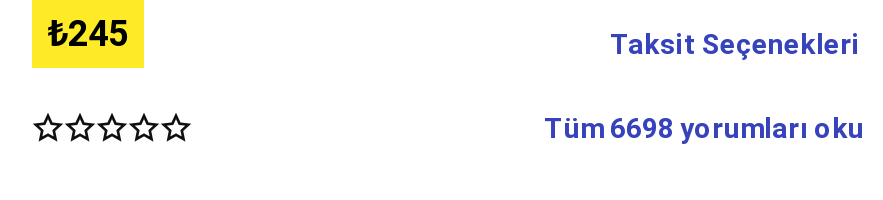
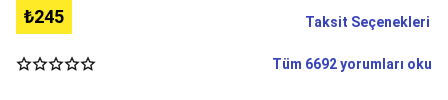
[544,113,864,145] Tüm 6698 yorumları oku -> [272,56,432,72] Tüm 6692 yorumları oku

